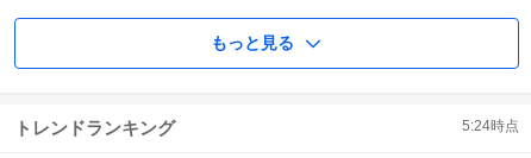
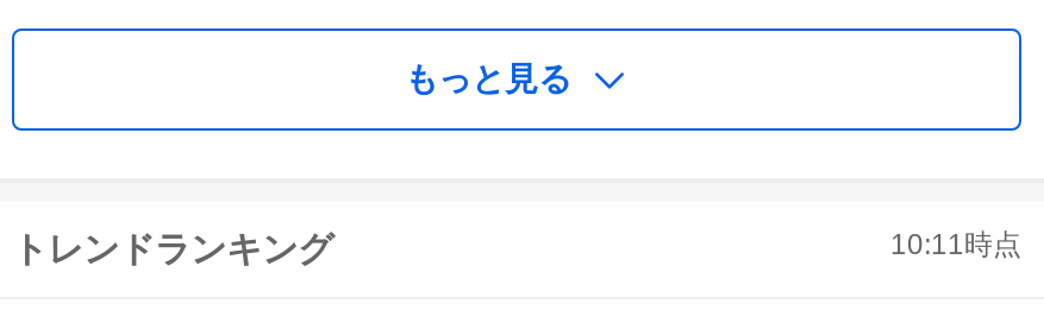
[462,118,519,134] 5:24時点 -> [890,228,1021,261] 10:11時点

